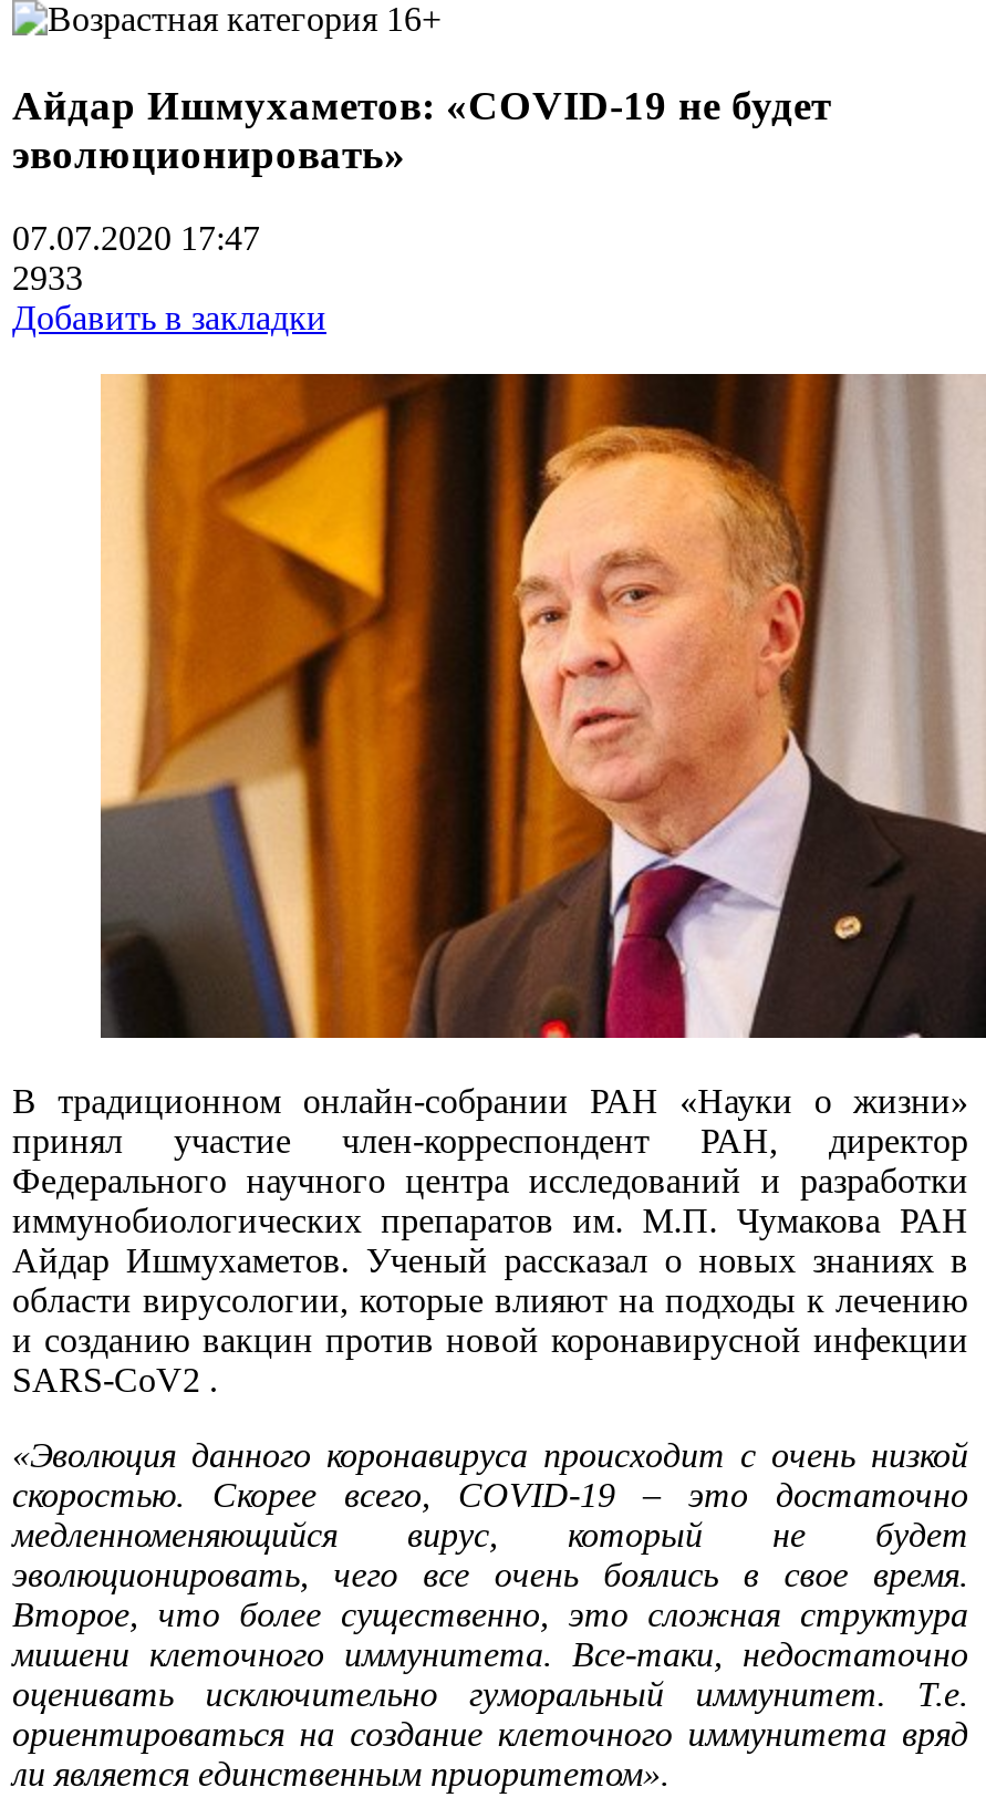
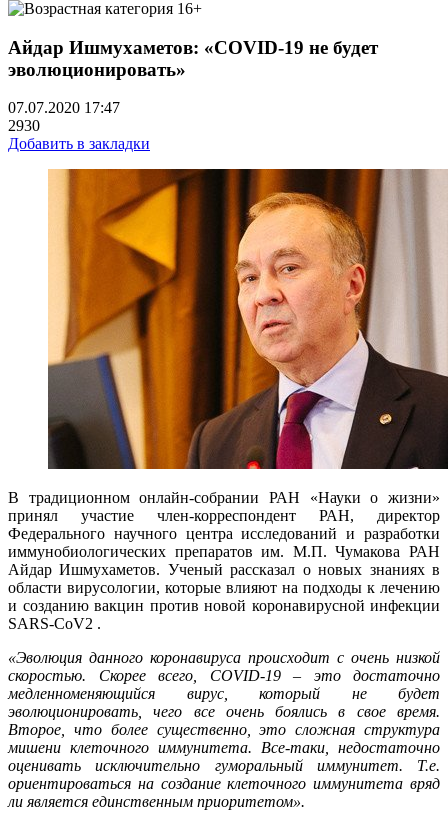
[12,260,83,297] 2933 -> [8,117,40,134] 2930

